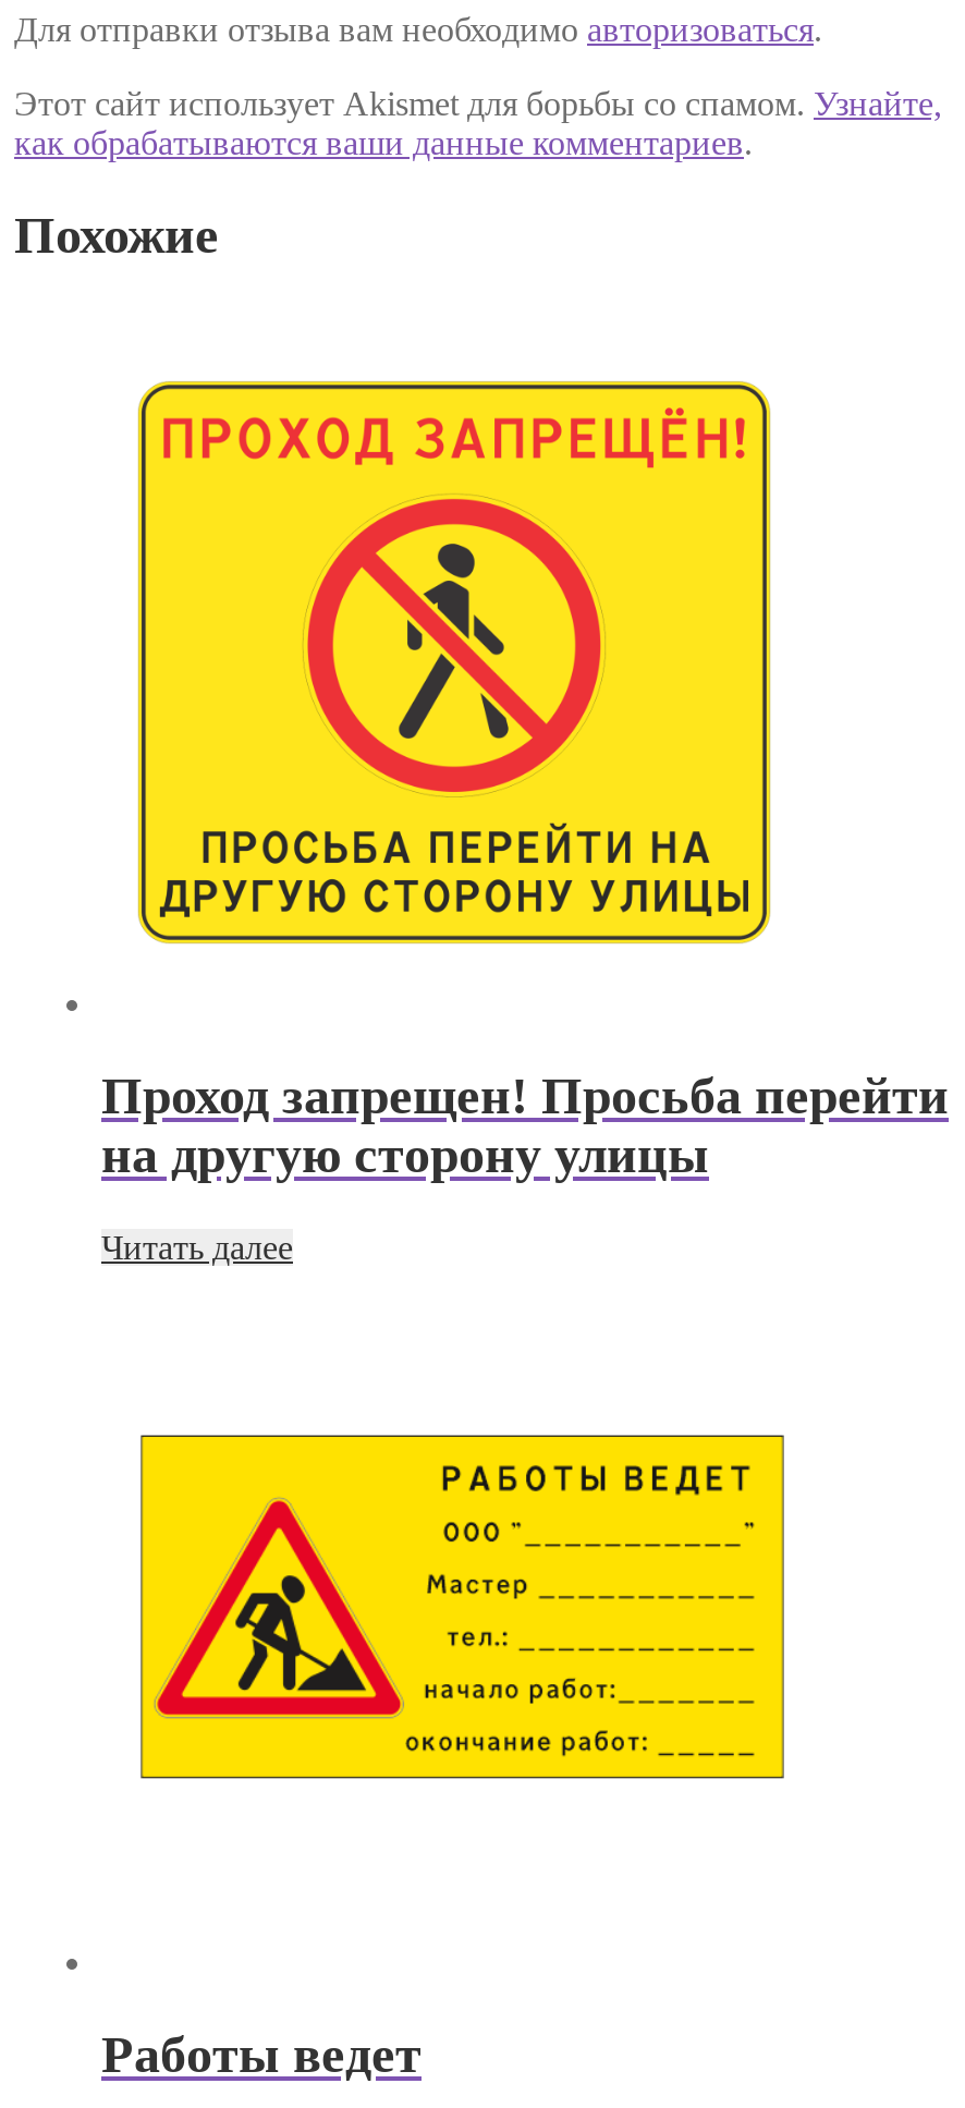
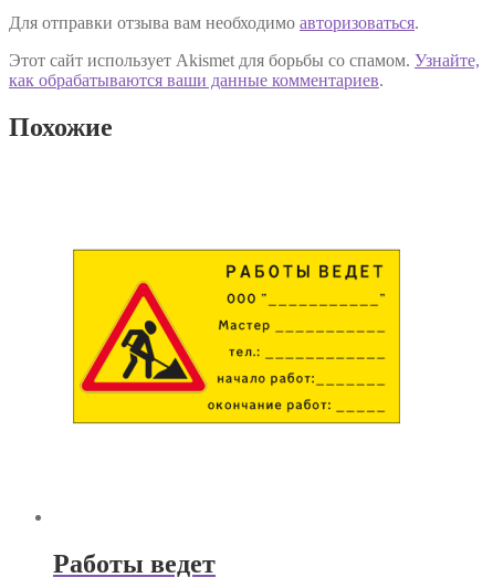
[136,379,772,946] [image] -> none
[101,1067,949,1265] Проход запрещен! Просьба перейти | на другую сторону улицы | Читать далее -> none

